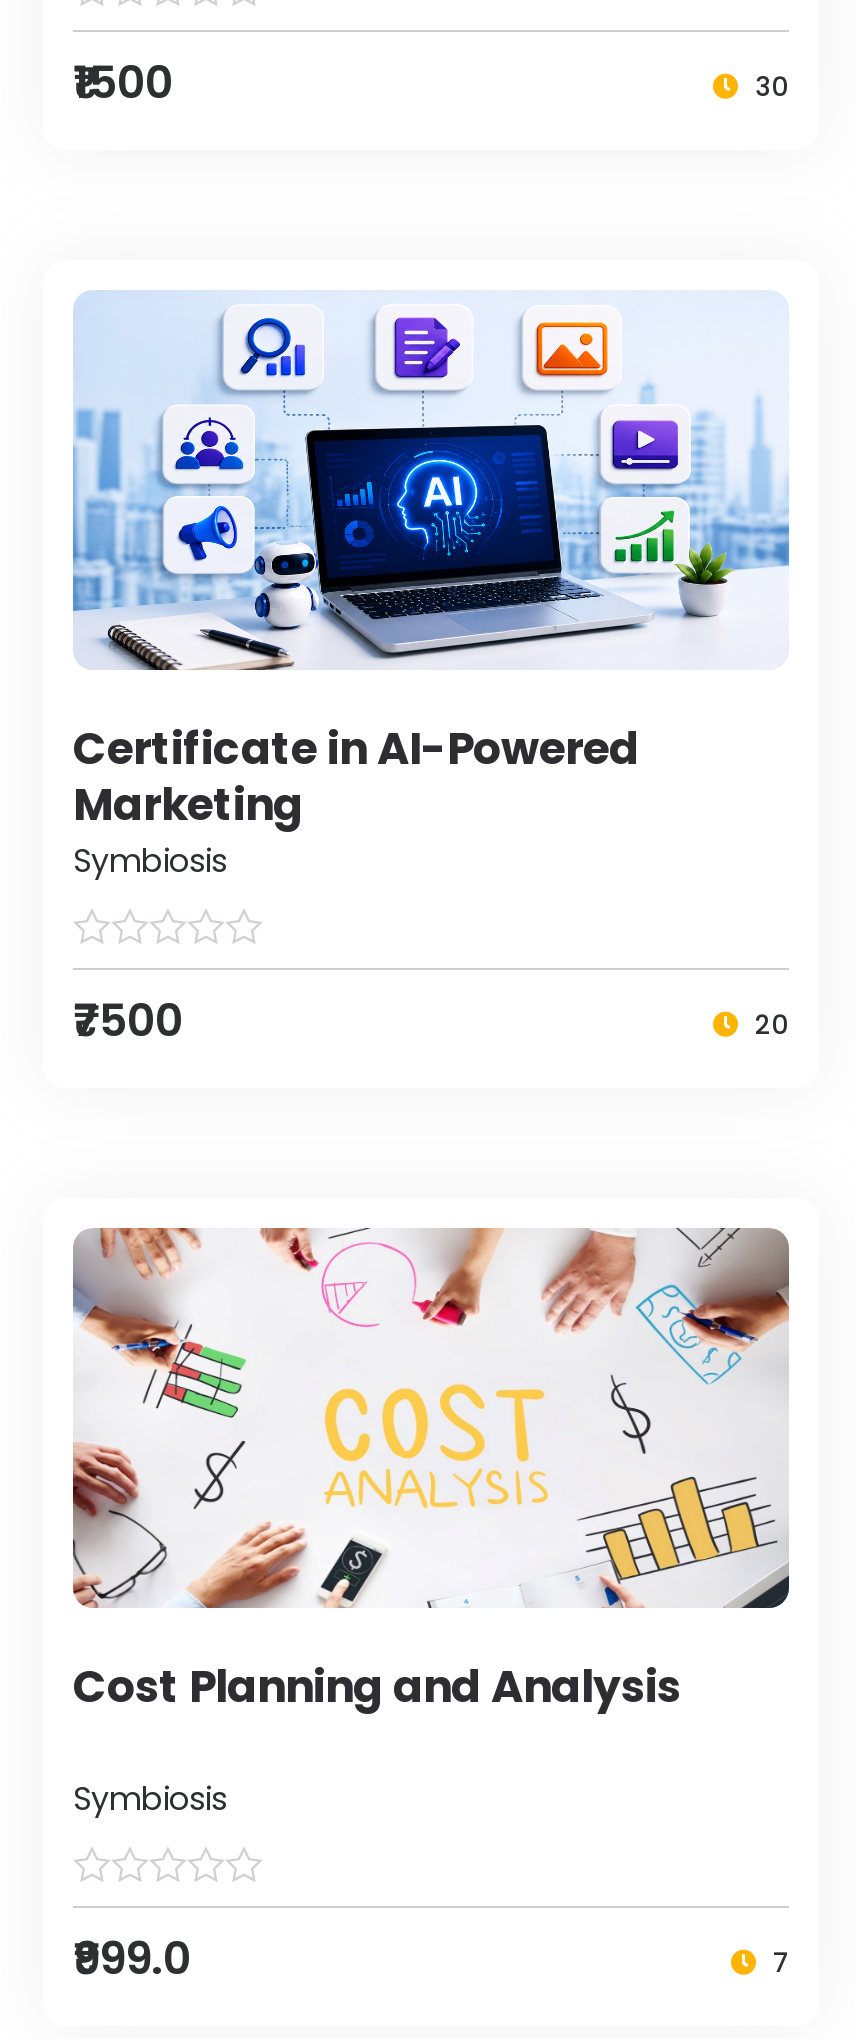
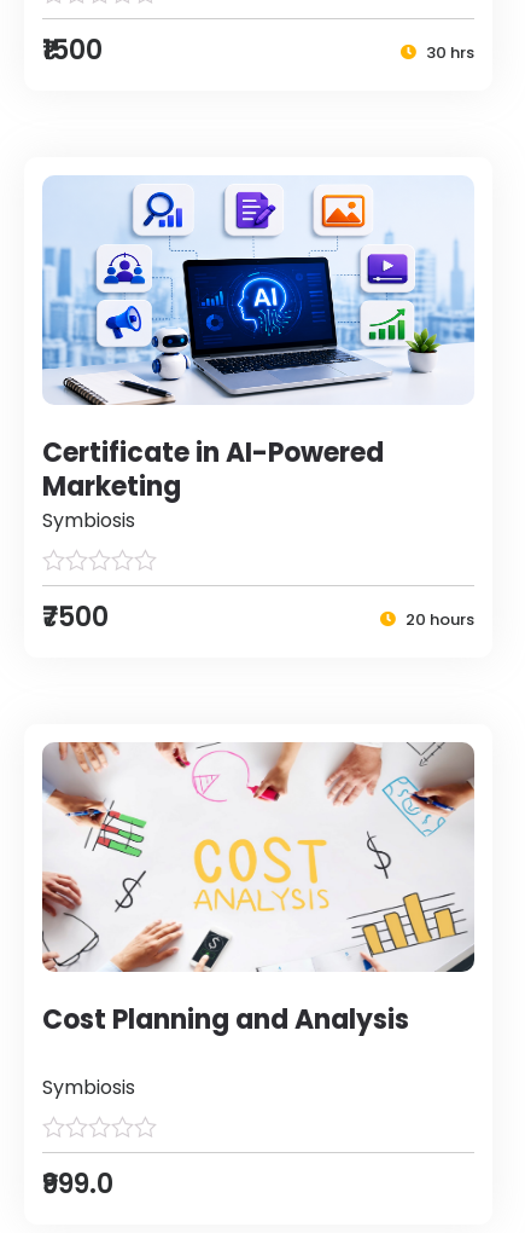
[749,68,789,106] 30 -> [422,41,474,64] 30 hrs
[749,1006,789,1044] 20 -> [402,608,474,631] 20 hours
[767,1944,789,1982] 7 -> none

